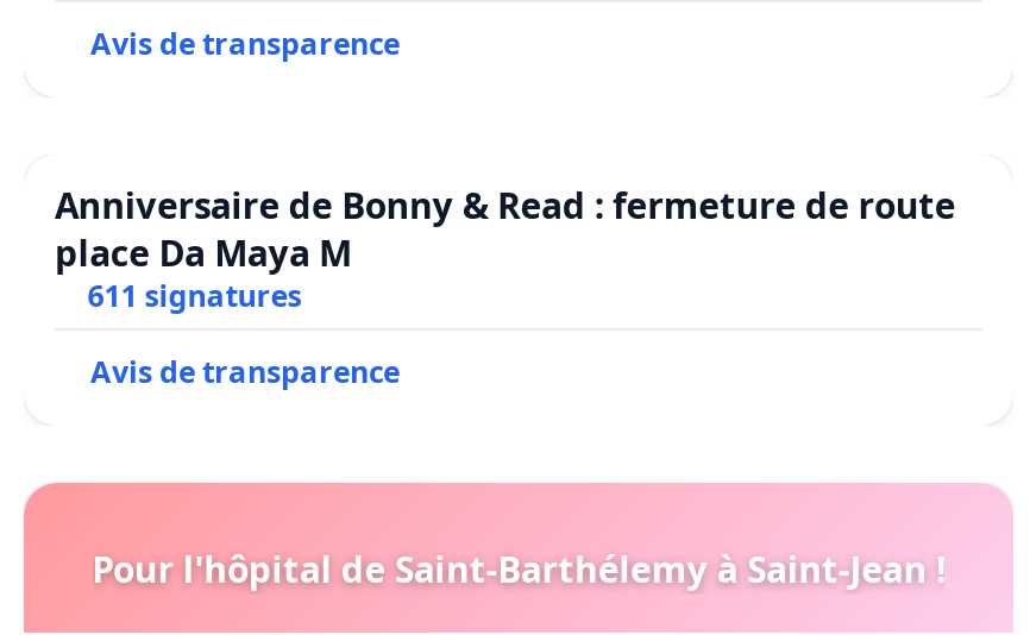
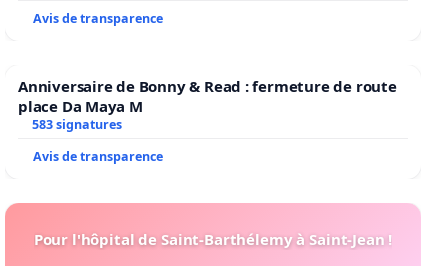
[88,277,302,317] 611 signatures -> [32,116,122,133] 583 signatures

